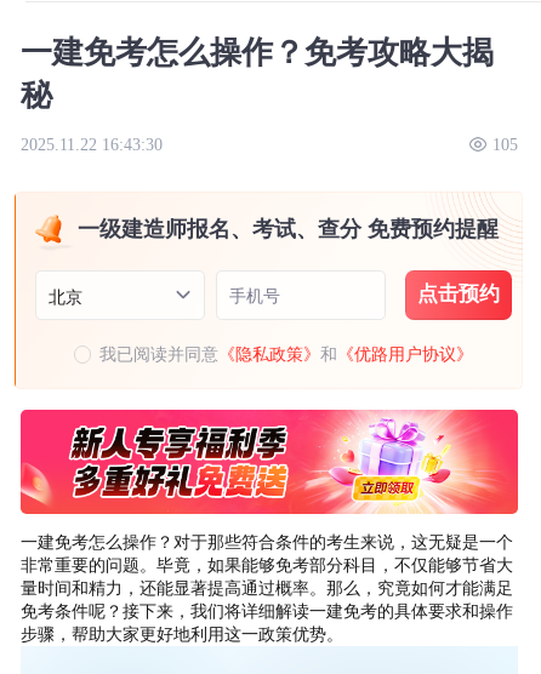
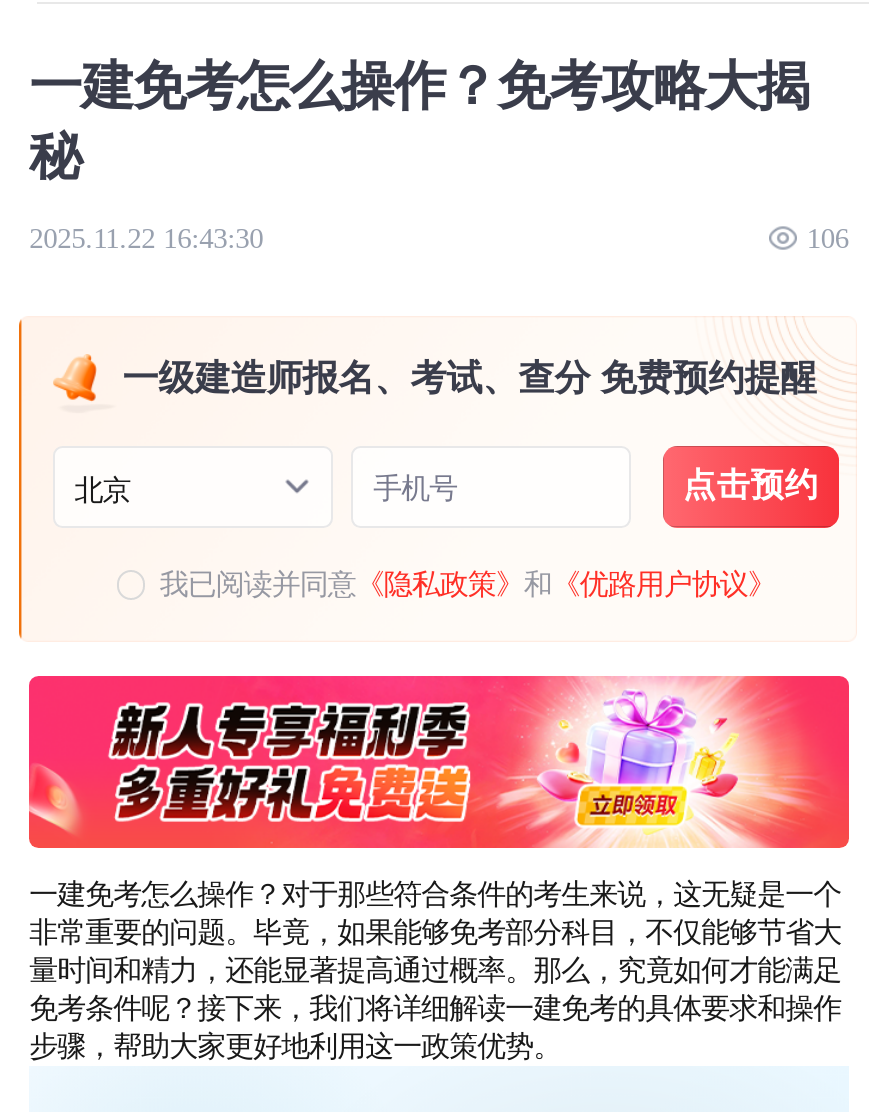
[492,135,518,154] 105 -> [807,222,849,254] 106

